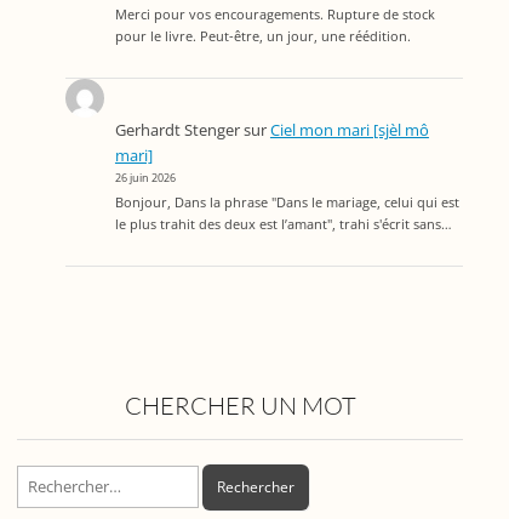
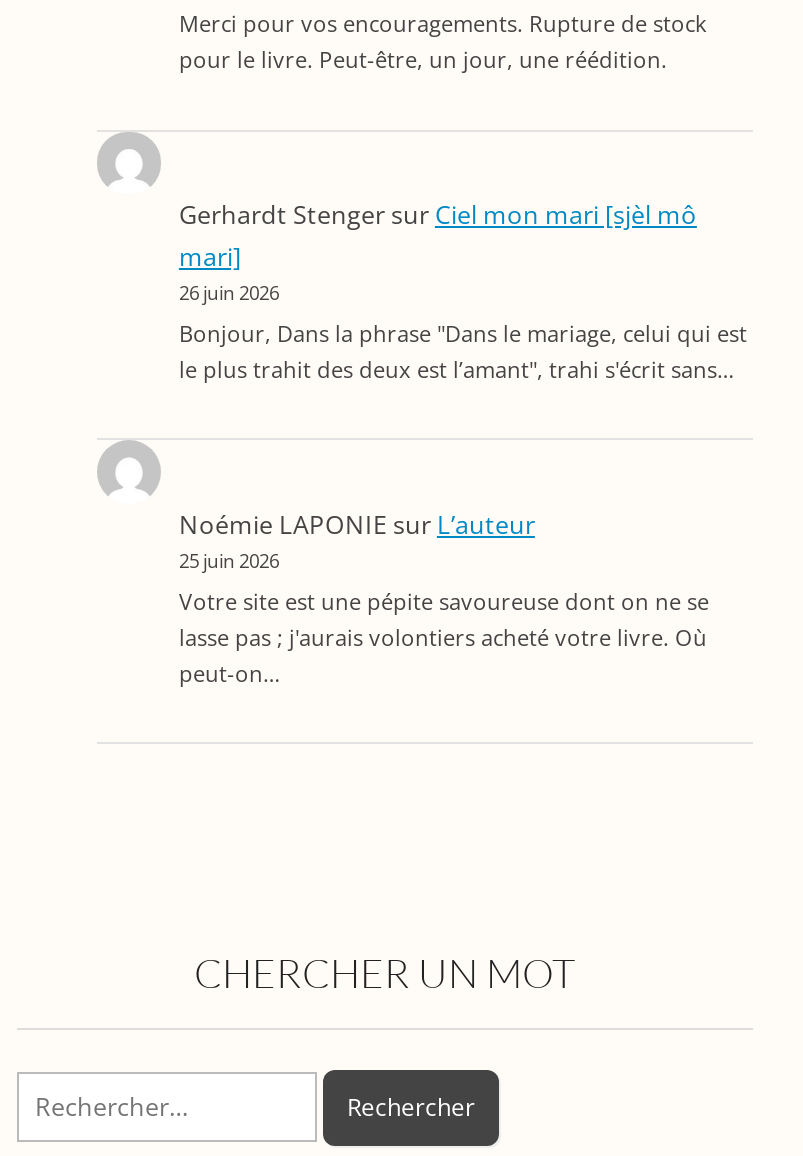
none -> [179,508,709,688] Noémie LAPONIE sur L’auteur | 25 juin 2026 | Votre site est une pépite savoureuse dont on ne se | lasse pas ; j'aurais volontiers acheté votre livre. Où | peut-on…

